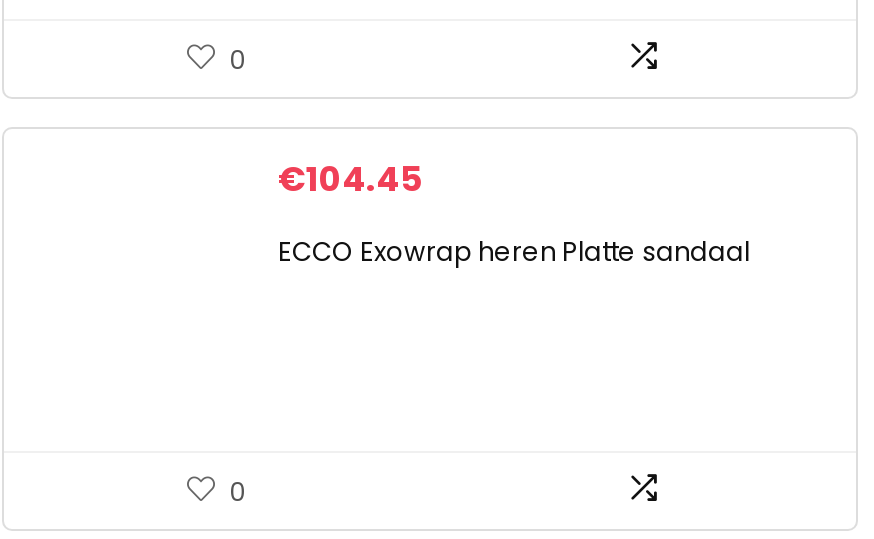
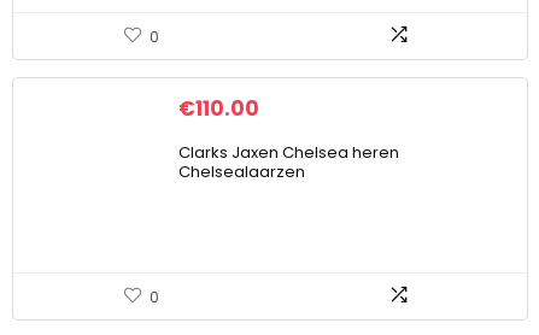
[278,154,422,202] €104.45 -> [178,94,259,122] €110.00
[278,232,750,270] ECCO Exowrap heren Platte sandaal -> [178,141,399,183] Clarks Jaxen Chelsea heren | Chelsealaarzen

